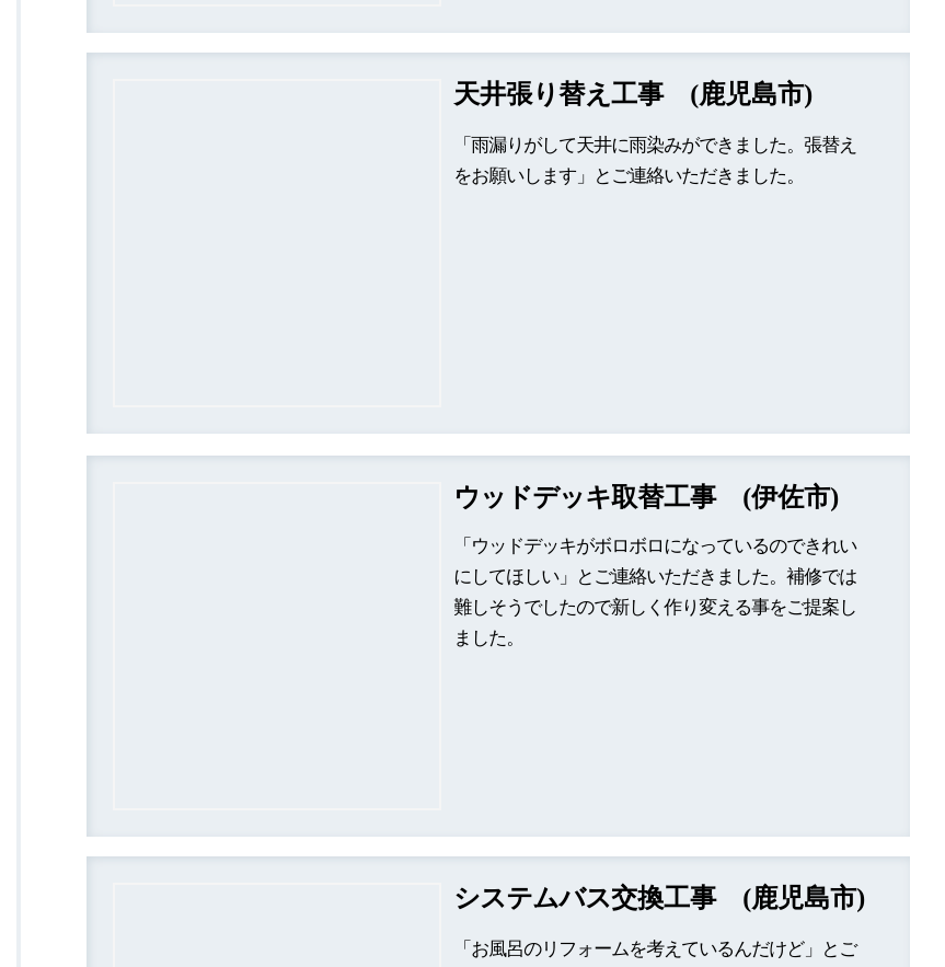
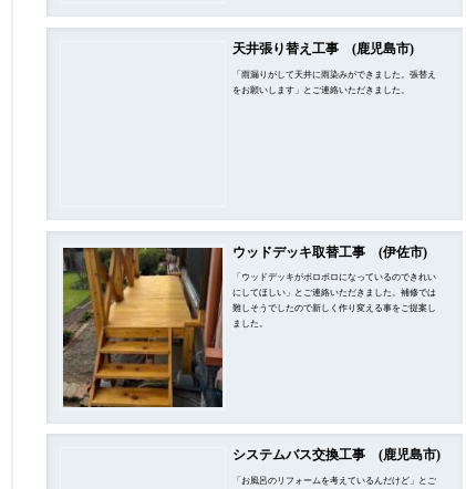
none -> [62,247,224,408] [image]

